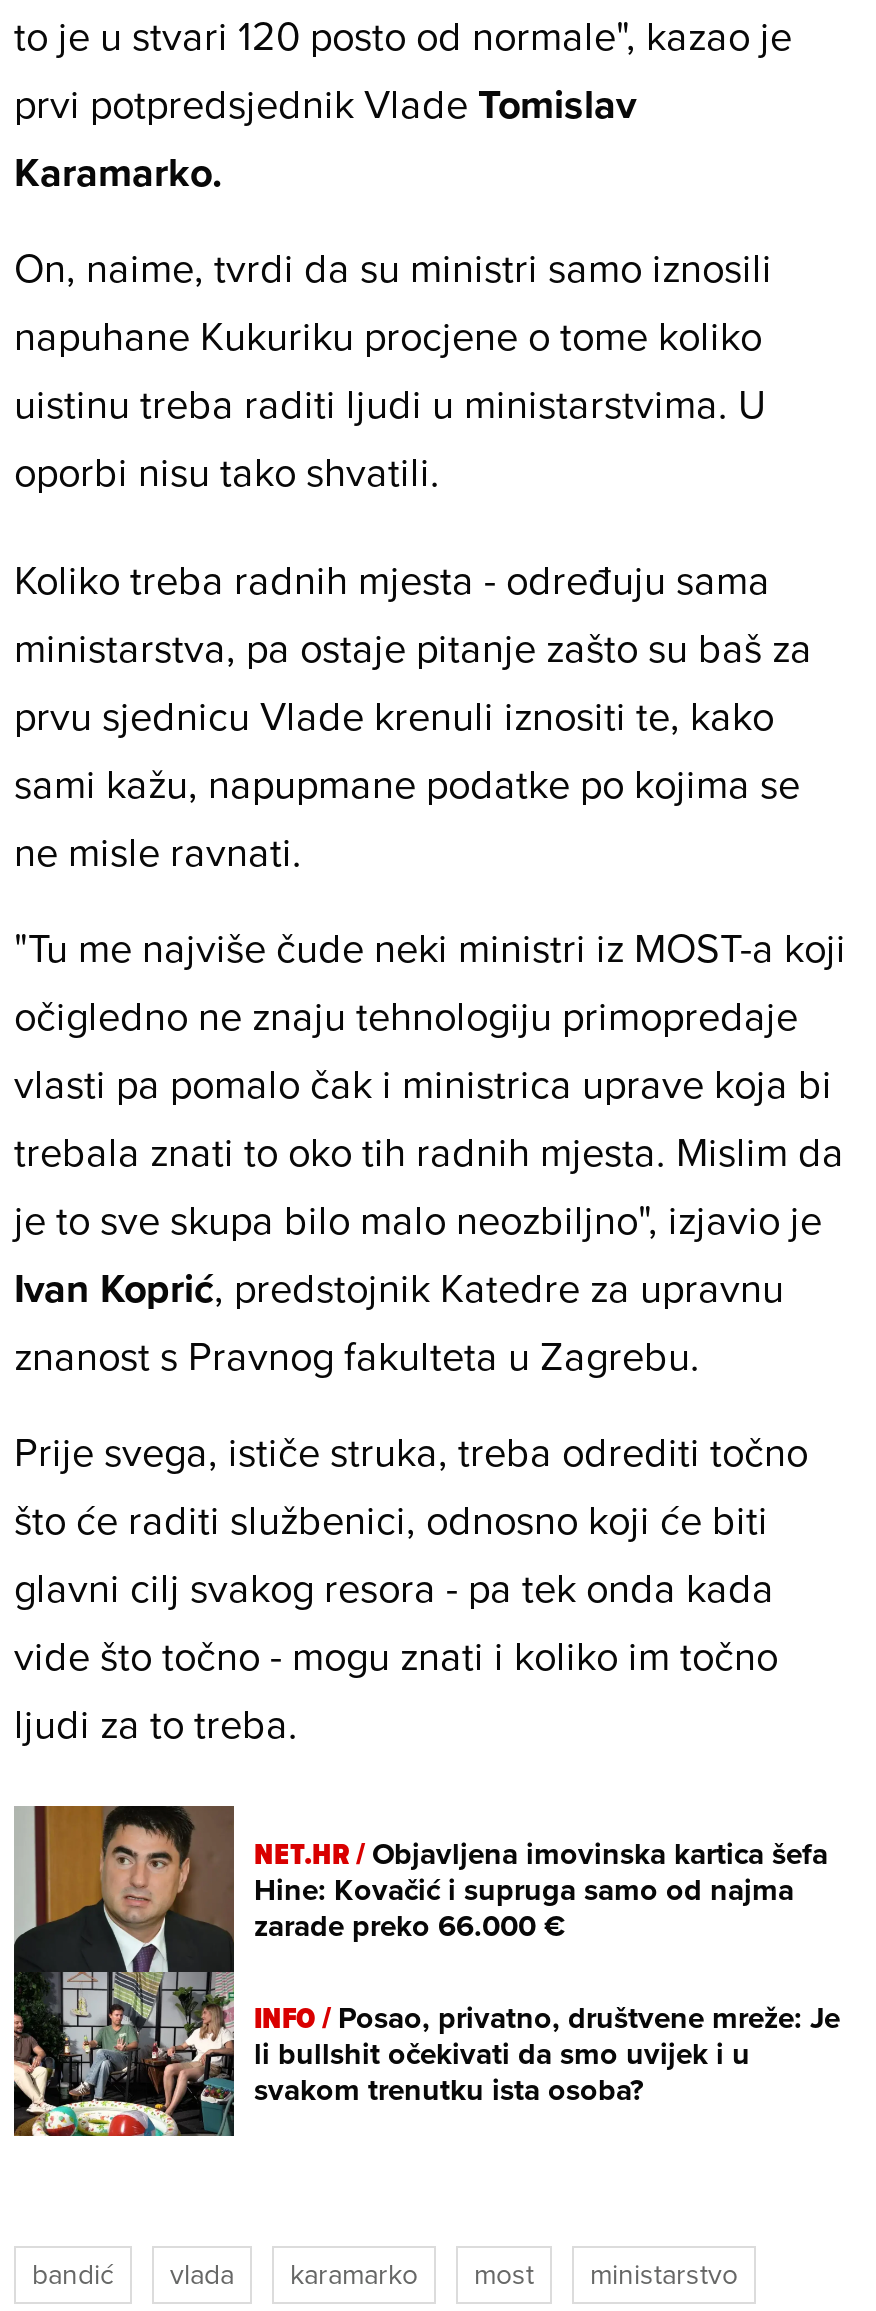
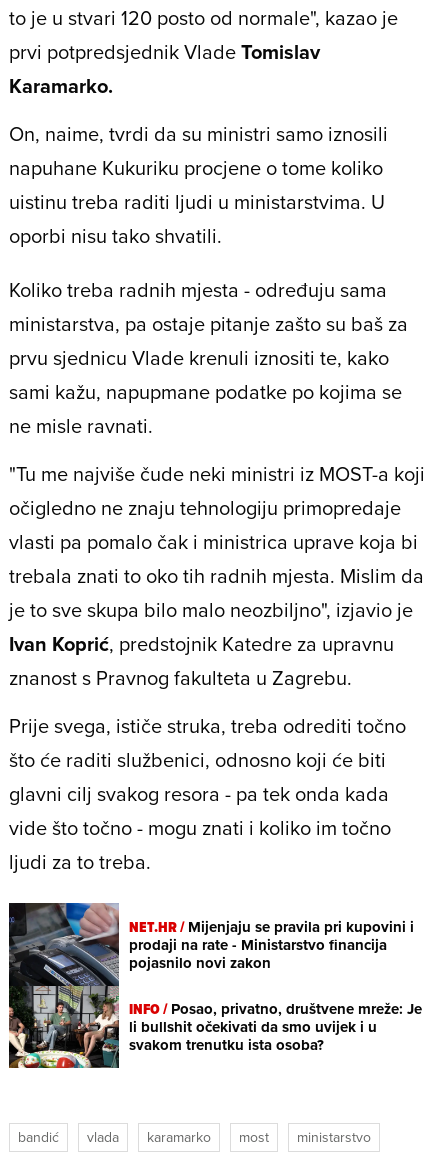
[14,1804,828,1974] [image] | NET.HR / Objavljena imovinska kartica šefa | Hine: Kovačić i supruga samo od najma | zarade preko 66.000 € -> [9,902,414,987] [image] | NET.HR / Mijenjaju se pravila pri kupovini i | prodaji na rate - Ministarstvo financija | pojasnilo novi zakon

